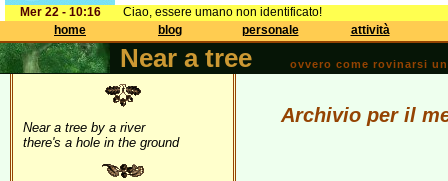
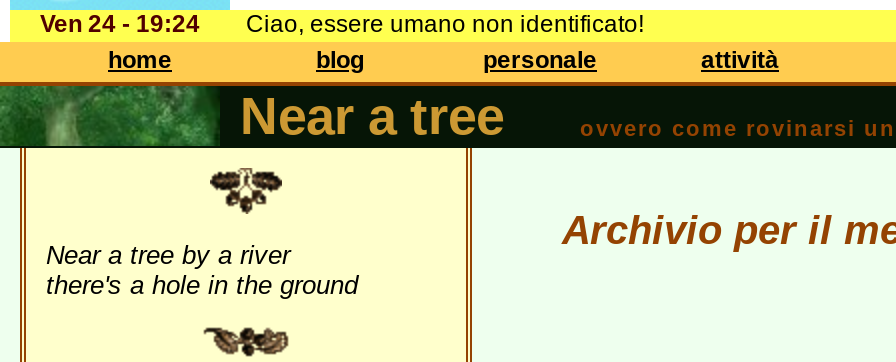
[19,5,322,19] Mer 22 - 10:16 Ciao, essere umano non identificato! -> [40,10,644,38] Ven 24 - 19:24 Ciao, essere umano non identificato!

